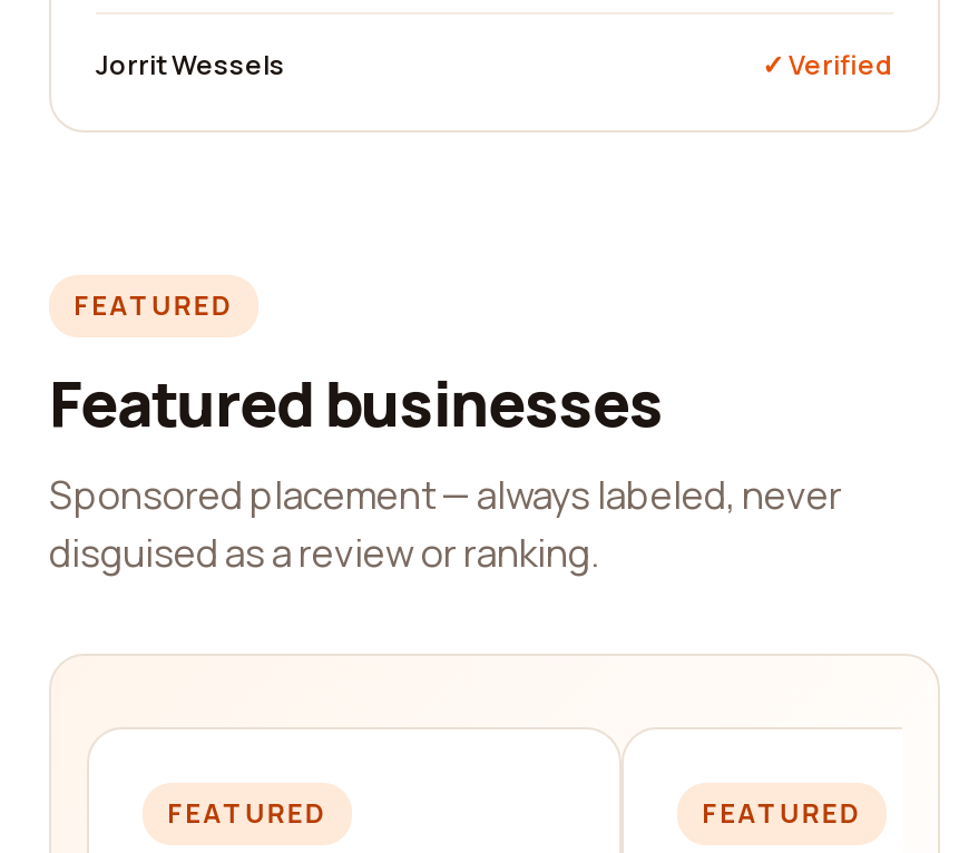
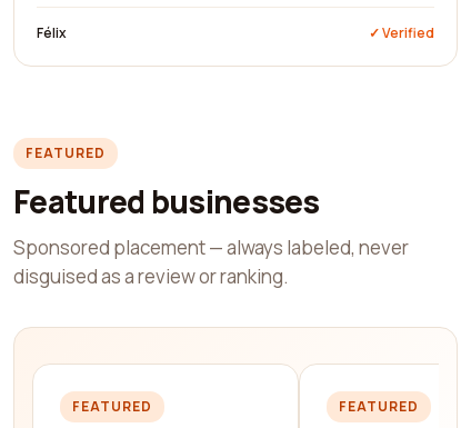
[96,46,285,84] Jorrit Wessels -> [37,23,67,42] Félix

